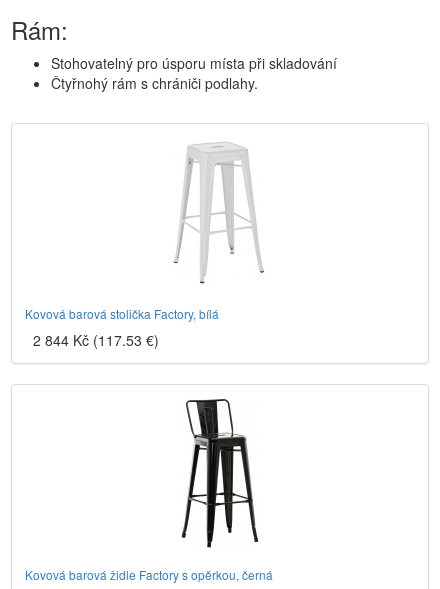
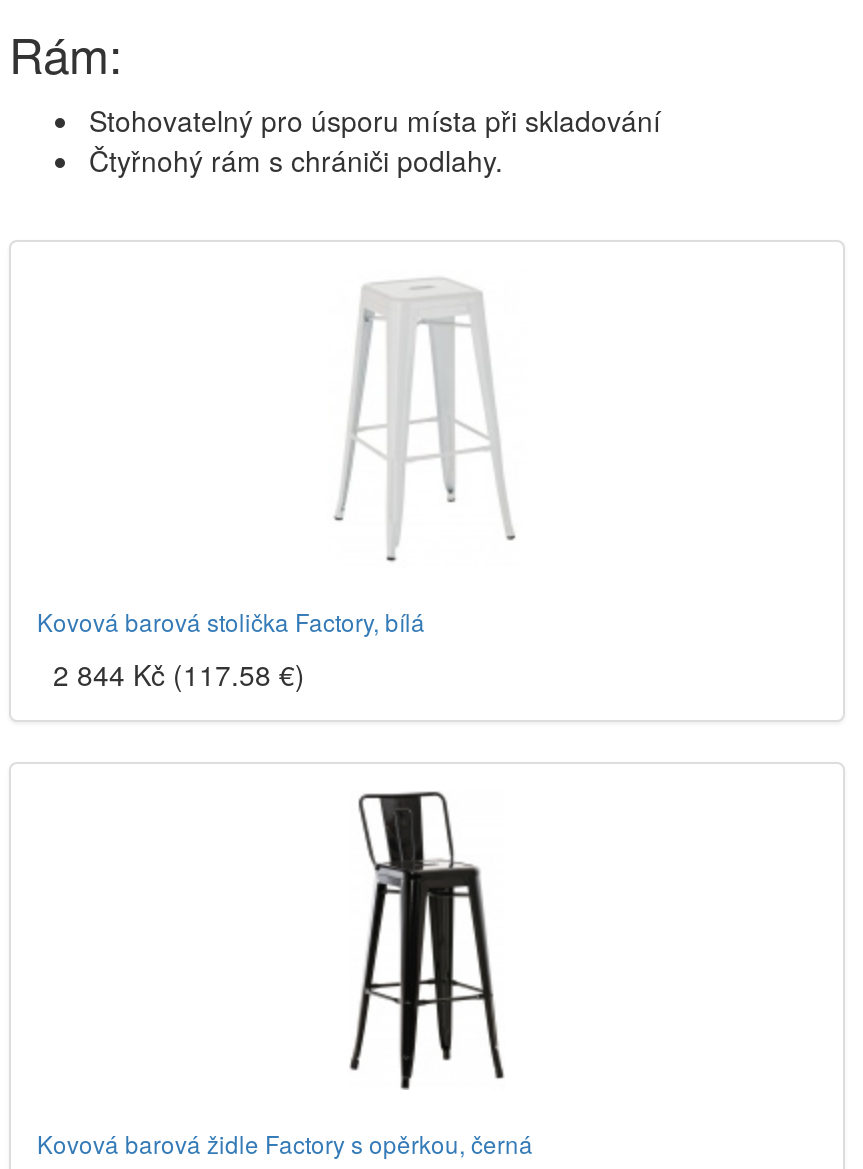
[25,330,159,350] 2 844 Kč (117.53 €) -> [37,654,305,694] 2 844 Kč (117.58 €)

